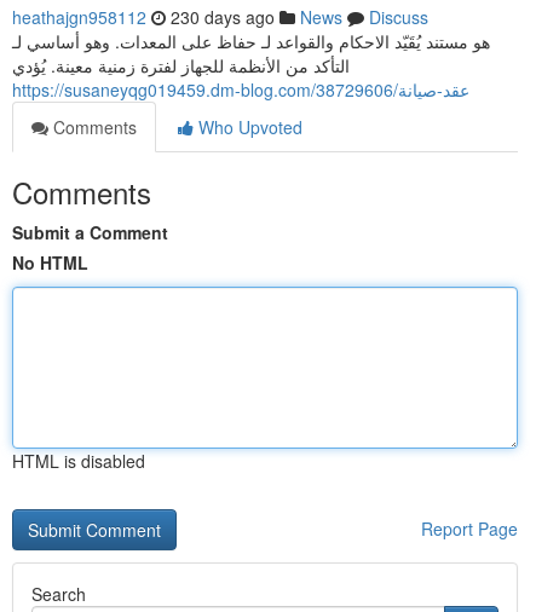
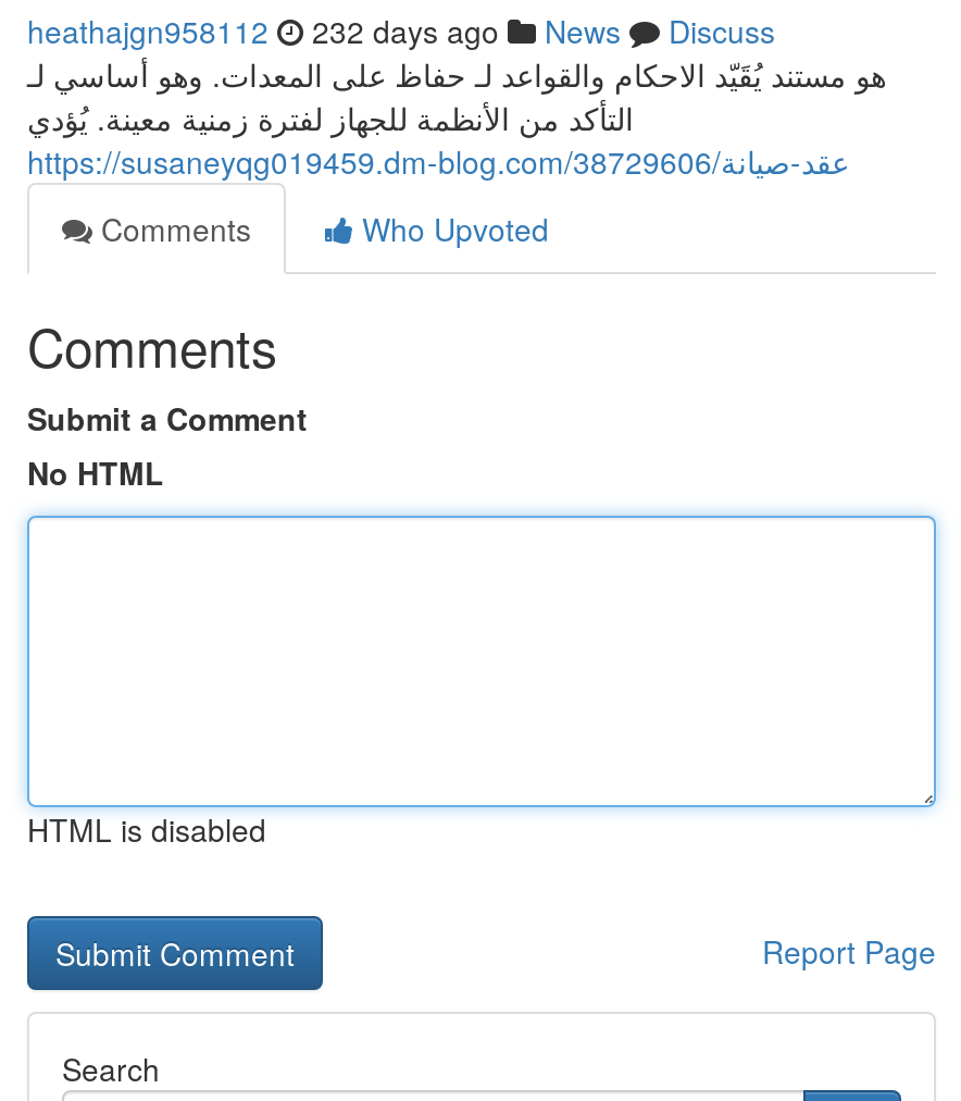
[12,5,428,29] heathajgn958112 230 days ago News Discuss -> [27,9,775,52] heathajgn958112 232 days ago News Discuss

